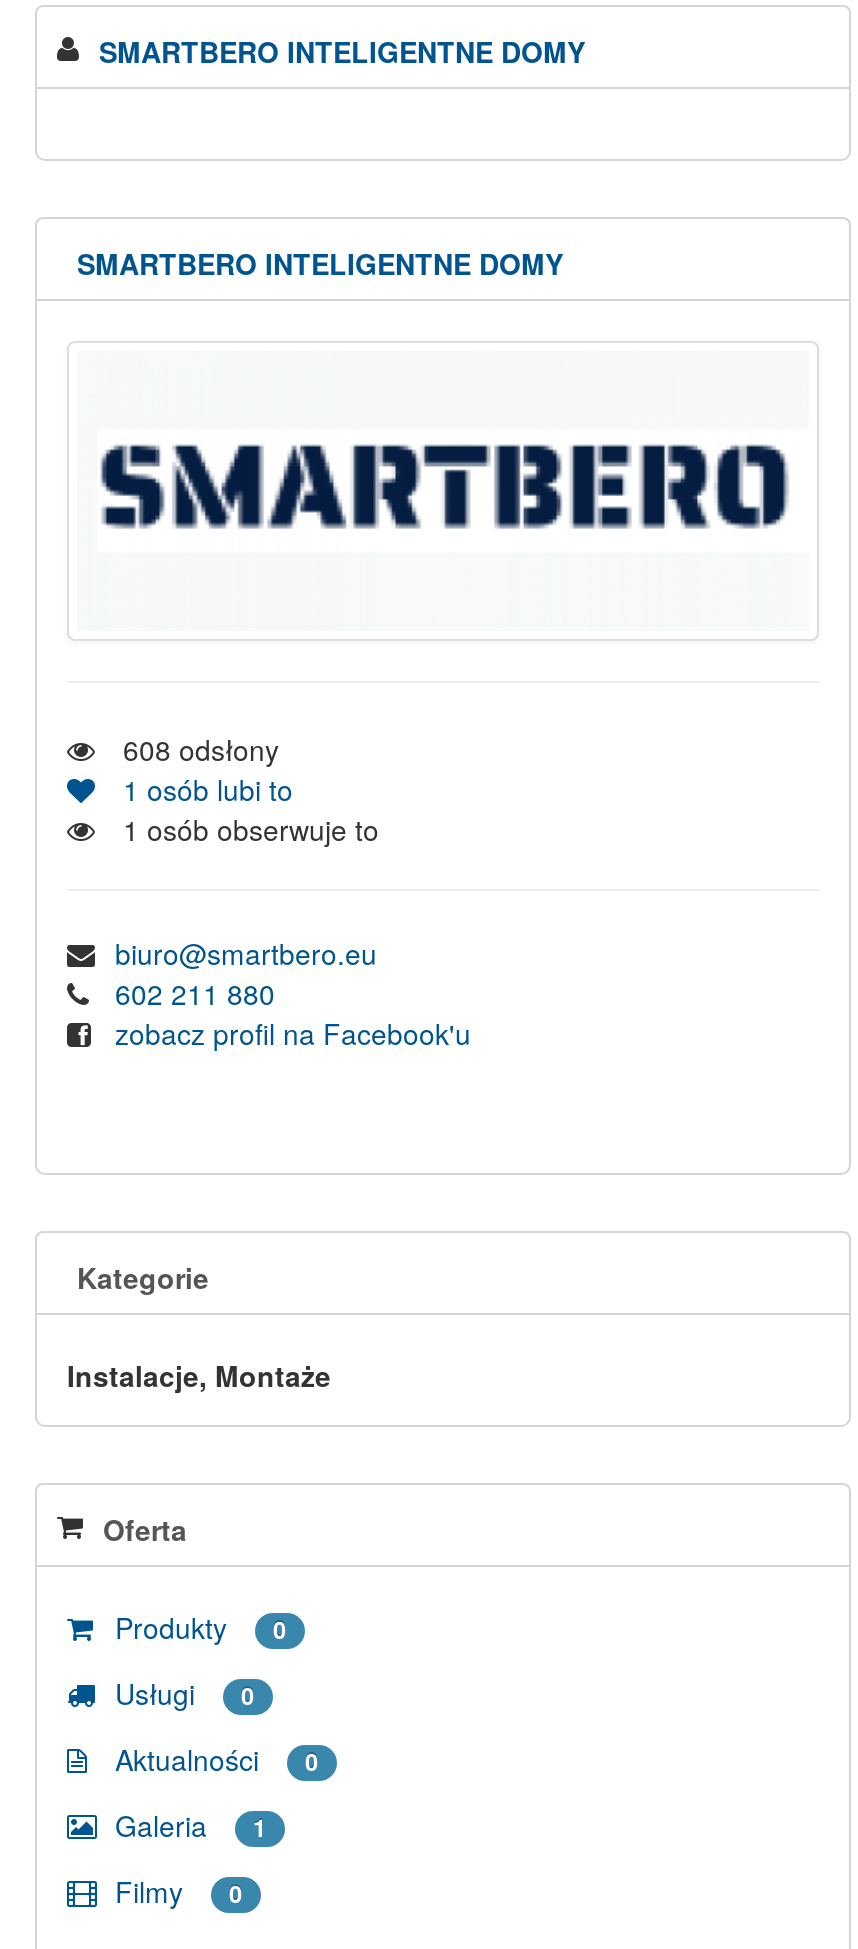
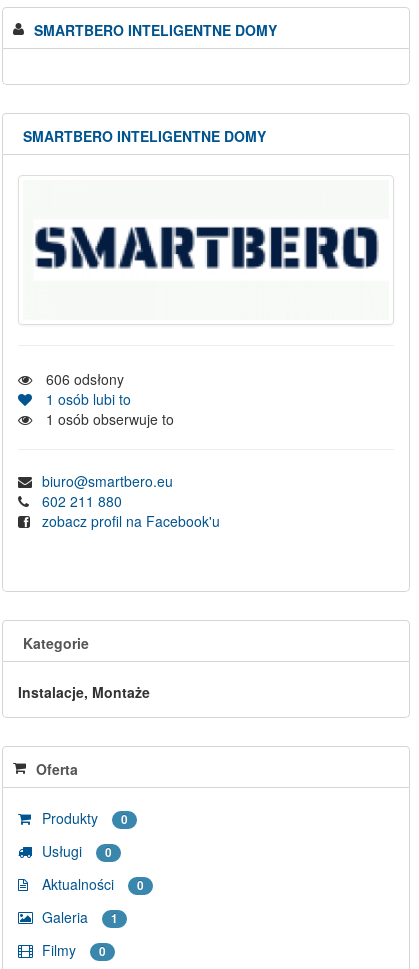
[107,730,279,770] 608 odsłony -> [38,369,124,389] 606 odsłony

